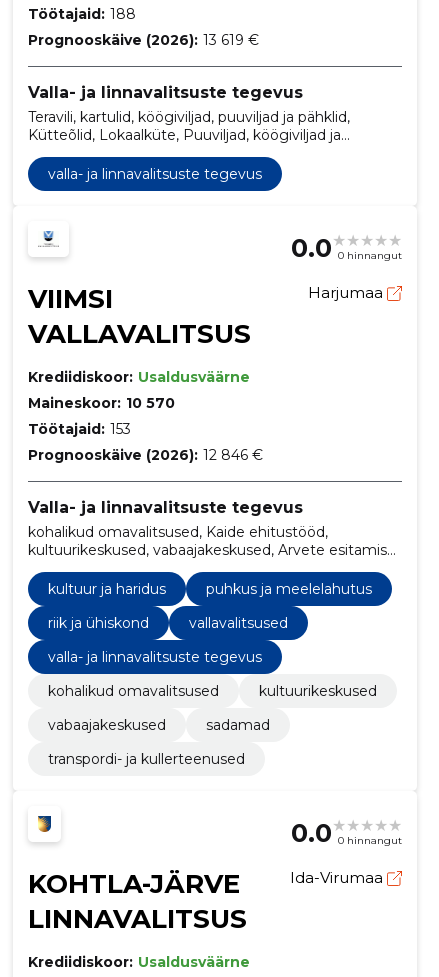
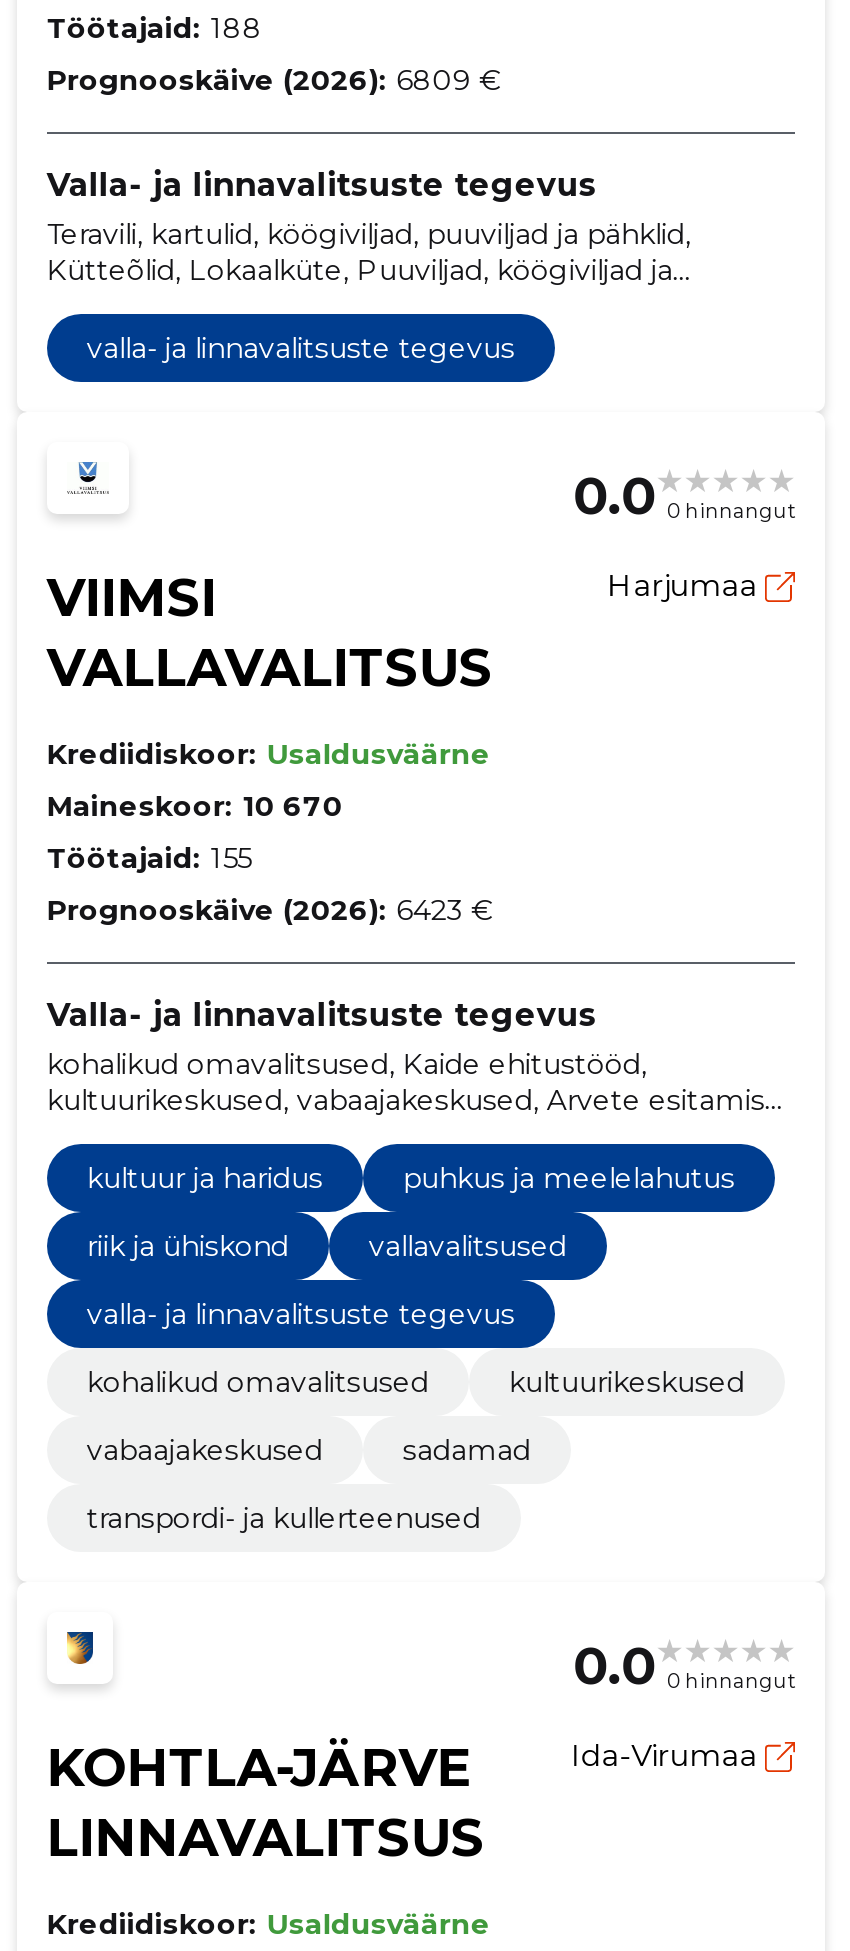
[28,31,259,49] Prognooskäive (2026): 13 619 € -> [47,62,501,98] Prognooskäive (2026): 6809 €
[28,394,175,412] Maineskoor: 10 570 -> [47,788,343,824] Maineskoor: 10 670
[28,420,131,438] Töötajaid: 153 -> [47,840,251,876] Töötajaid: 155
[28,446,263,464] Prognooskäive (2026): 12 846 € -> [47,892,493,928] Prognooskäive (2026): 6423 €

